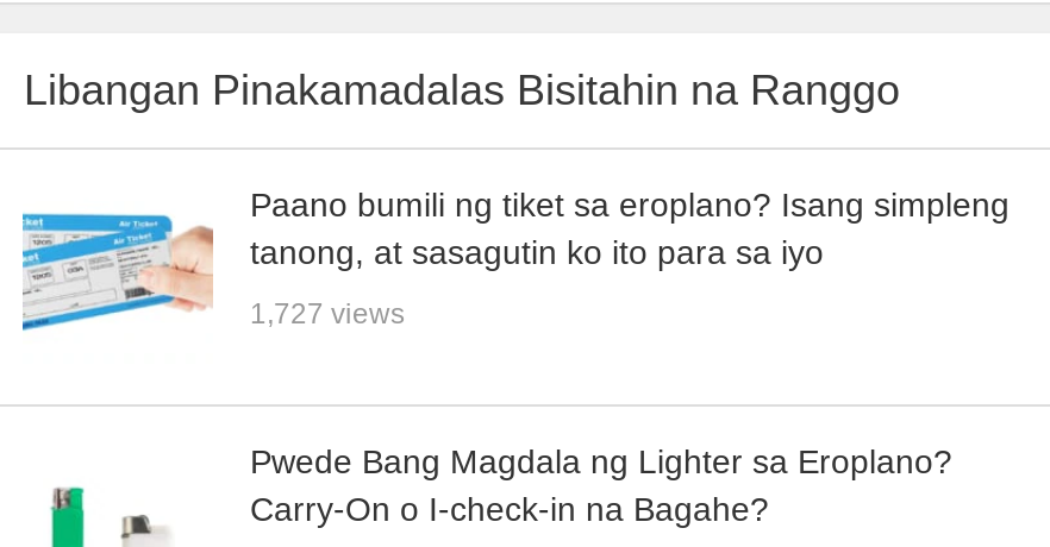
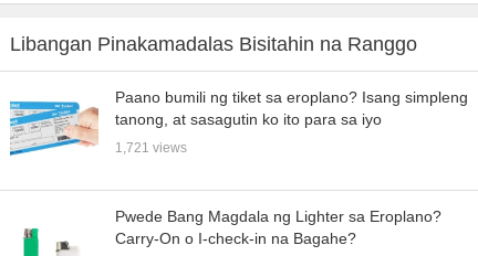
[250,298,405,332] 1,727 views -> [116,141,187,156] 1,721 views

